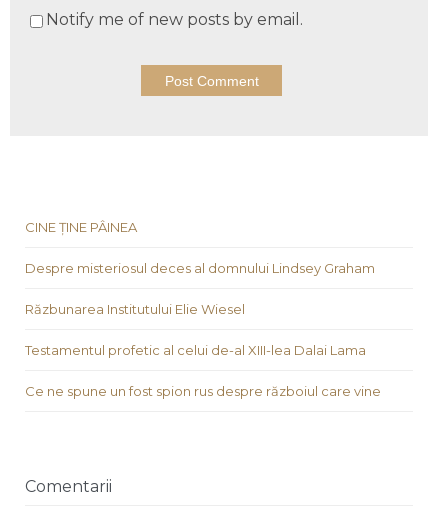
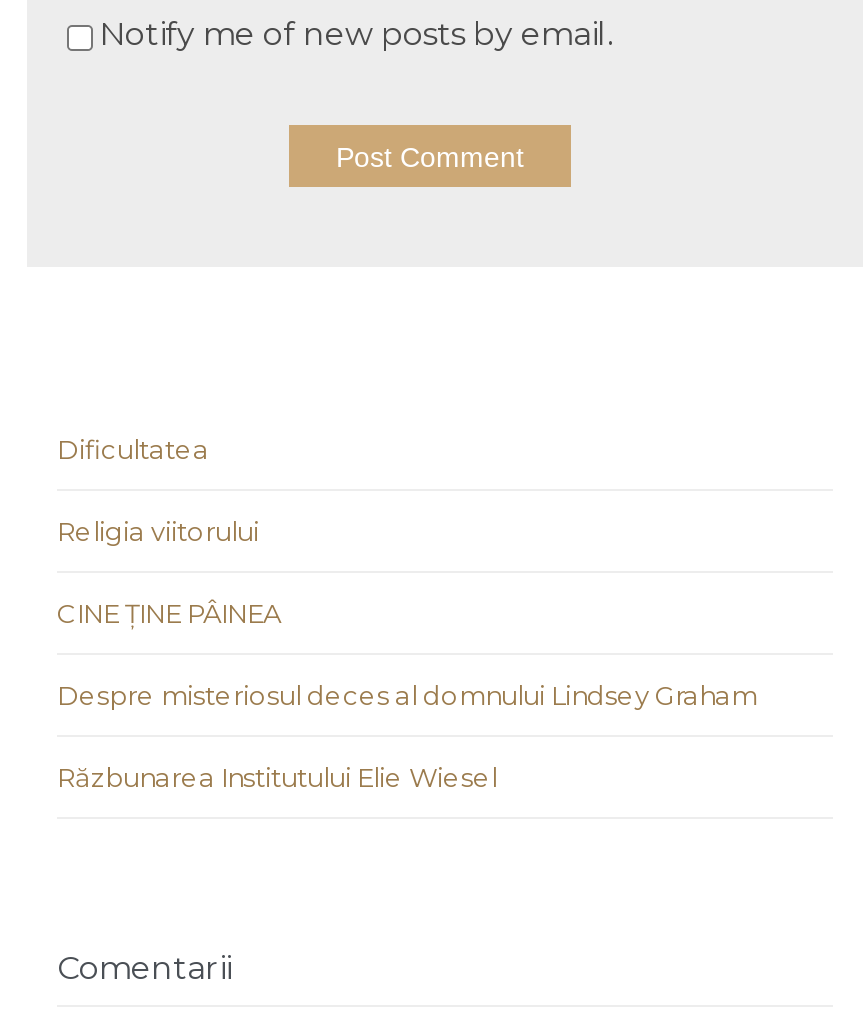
none -> [57,433,259,547] Dificultatea | Religia viitorului
moved [25,219,375,317] -> [57,597,757,793]: CINE ȚINE PÂINEA | Despre misteriosul deces al domnului Lindsey Graham | Răzbunarea Institutului Elie Wiesel
[25,342,381,399] Testamentul profetic al celui de-al XIII-lea Dalai Lama | Ce ne spune un fost spion rus despre războiul care vine -> none

